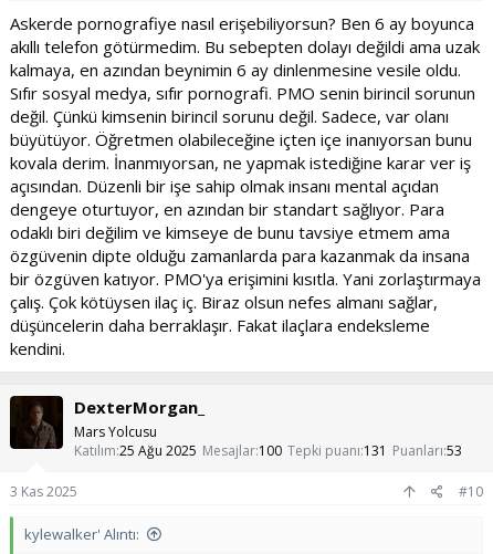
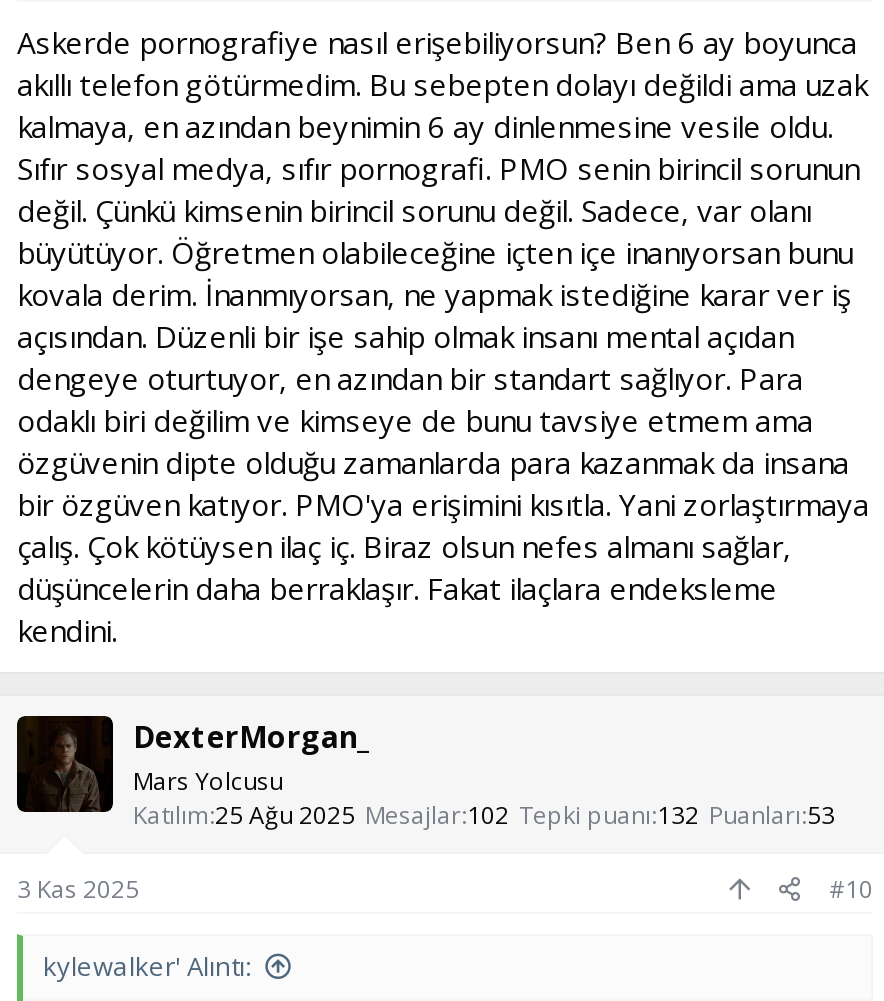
[74,441,462,460] Katılım 25 Ağu 2025 Mesajlar 100 Tepki puanı 131 Puanları 53 -> [133,798,835,832] Katılım 25 Ağu 2025 Mesajlar 102 Tepki puanı 132 Puanları 53

